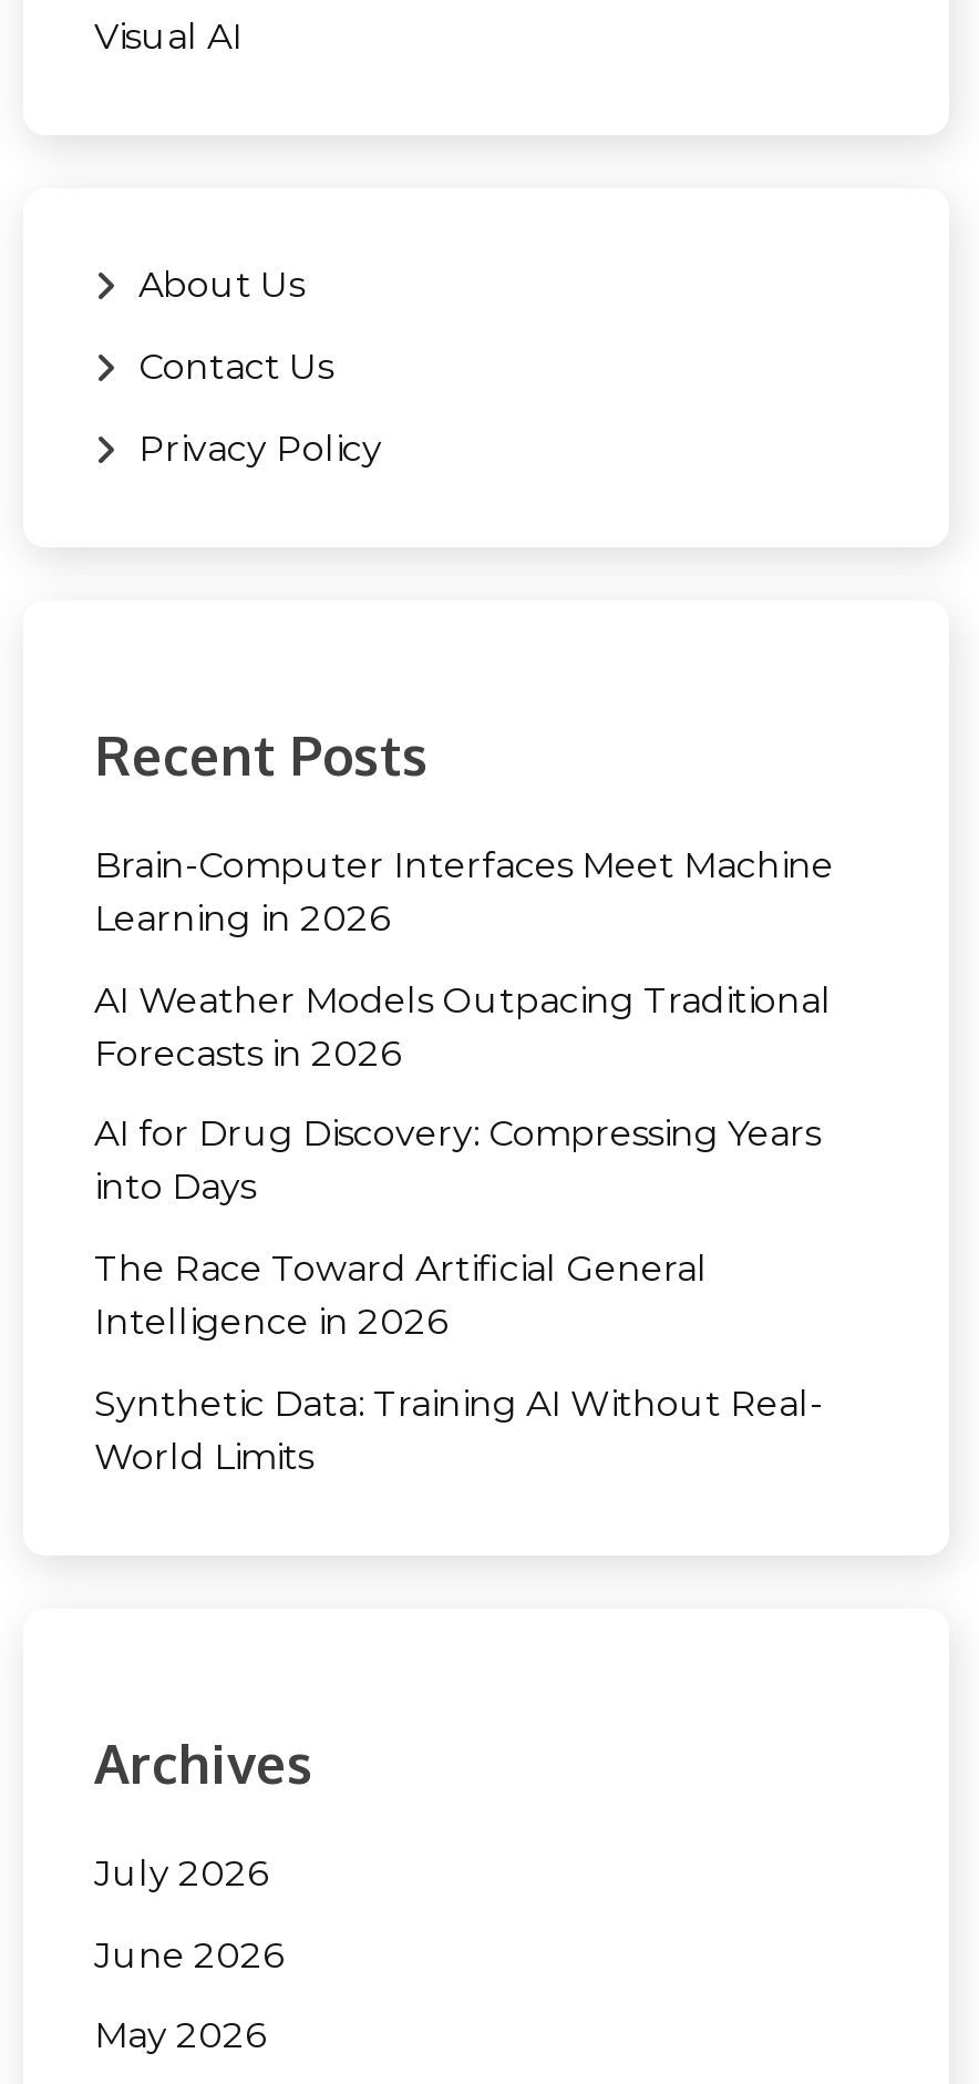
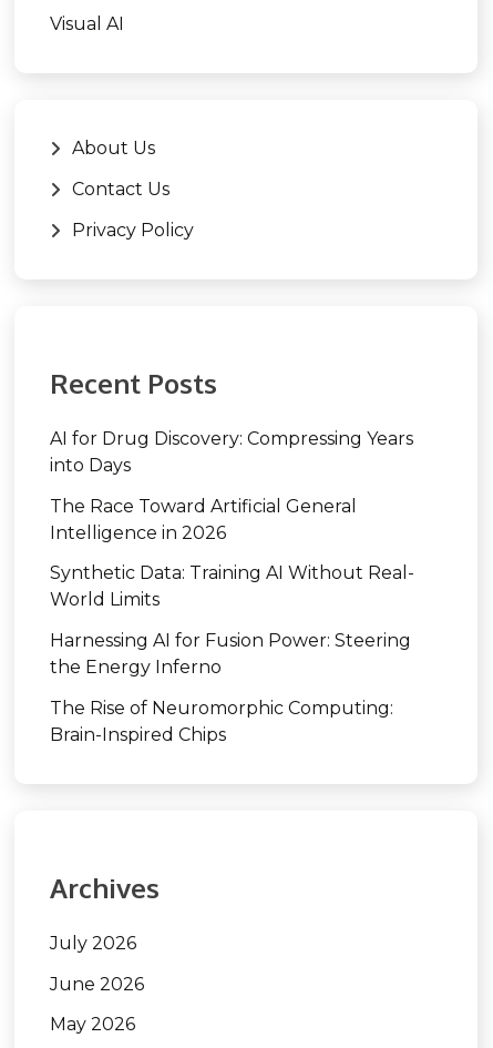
[94,844,834,1074] Brain-Computer Interfaces Meet Machine | Learning in 2026 | AI Weather Models Outpacing Traditional | Forecasts in 2026 -> none
moved [94,1113,823,1478] -> [50,428,414,610]: AI for Drug Discovery: Compressing Years | into Days | The Race Toward Artificial General | Intelligence in 2026 | Synthetic Data: Training AI Without Real- | World Limits
none -> [50,630,411,745] Harnessing AI for Fusion Power: Steering | the Energy Inferno | The Rise of Neuromorphic Computing: | Brain-Inspired Chips

